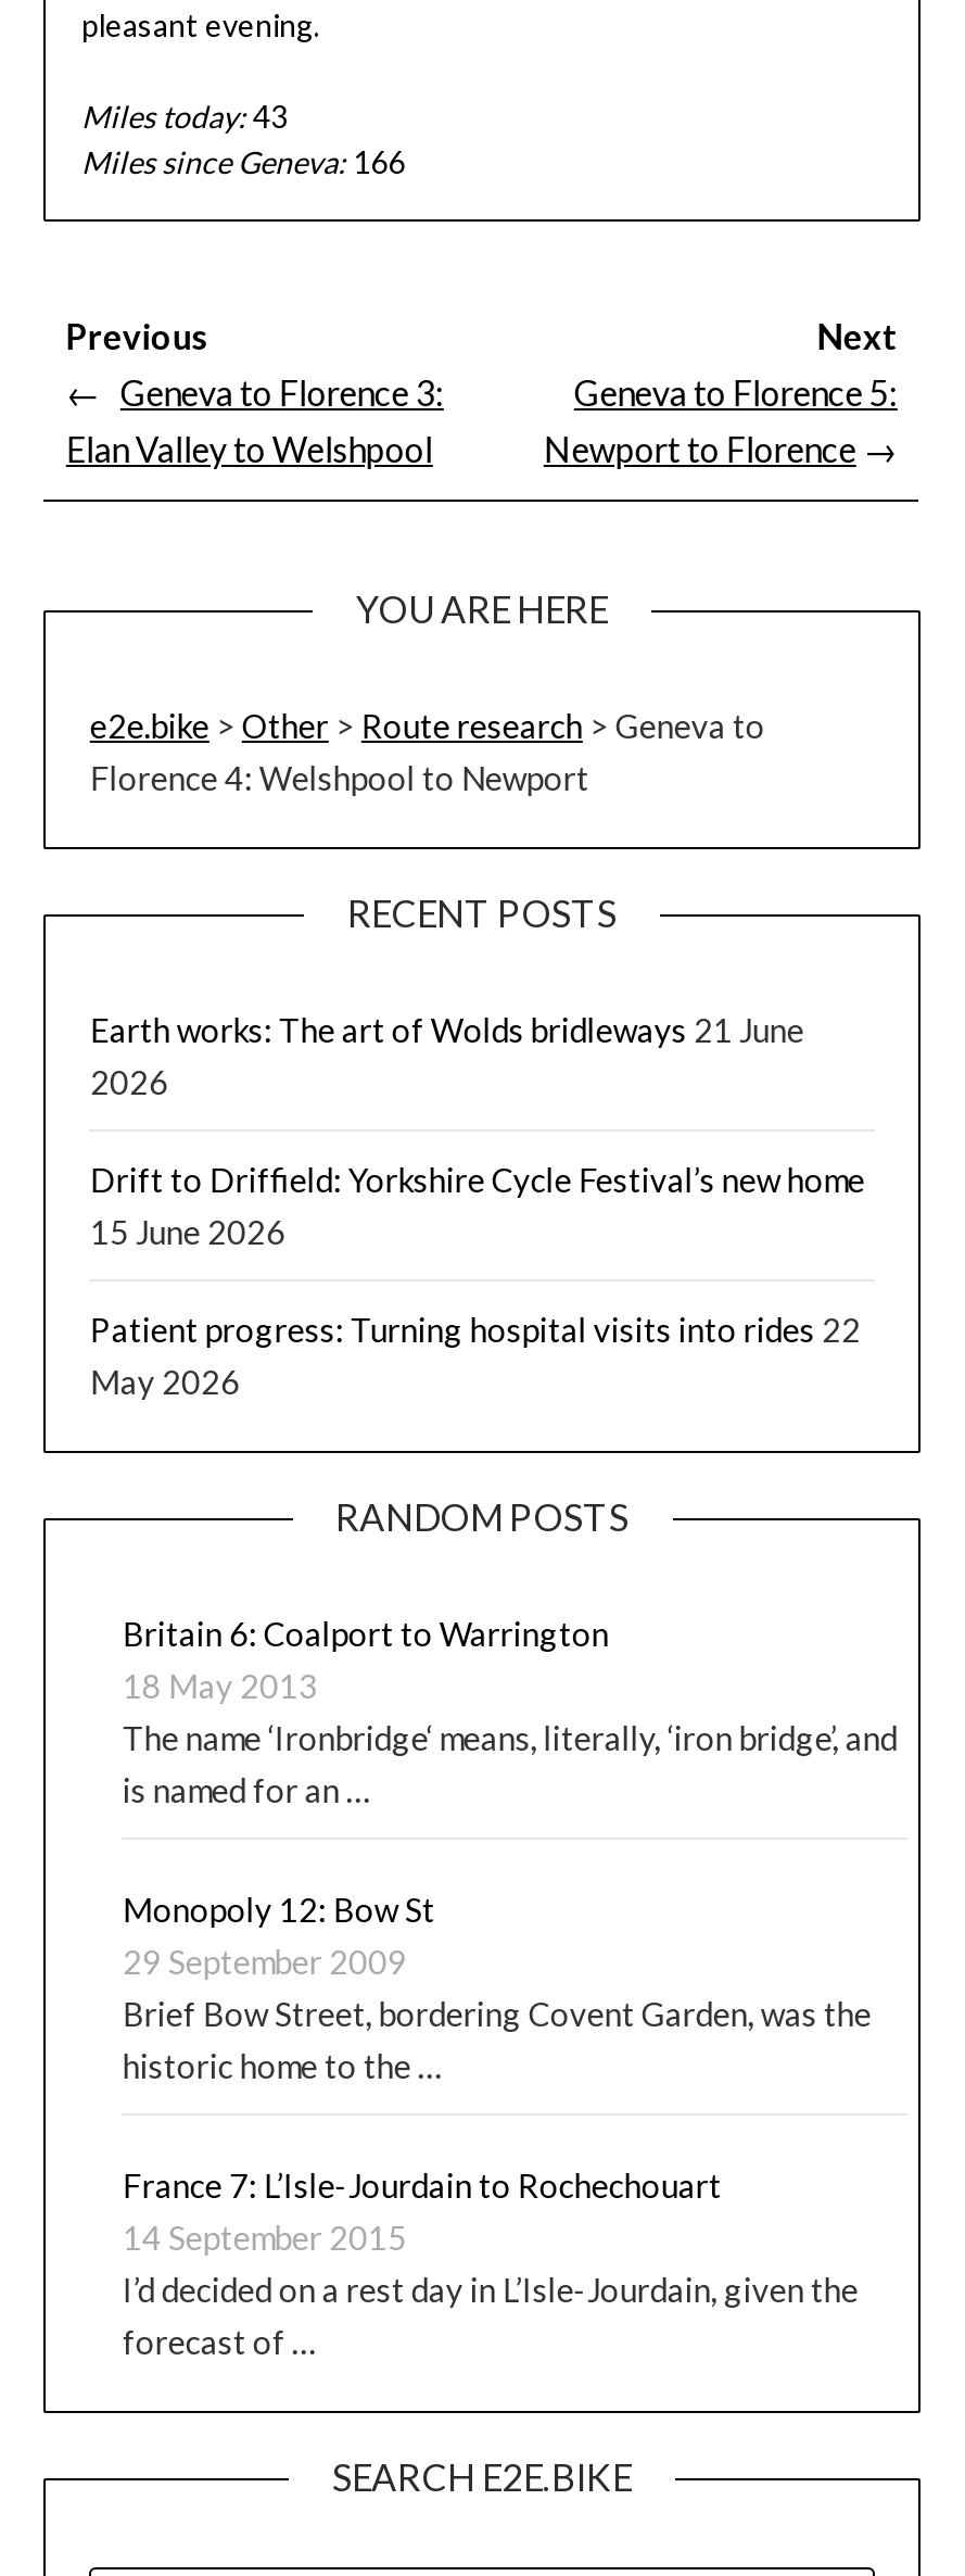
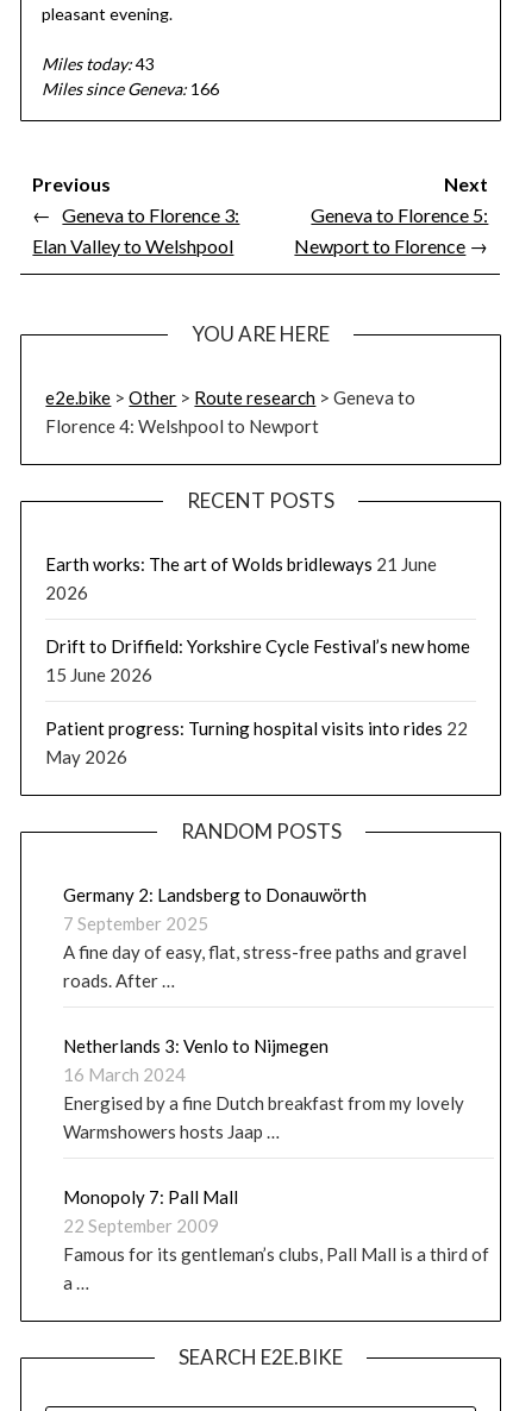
[122,1613,897,1809] Britain 6: Coalport to Warrington | 18 May 2013 | The name ‘Ironbridge‘ means, literally, ‘iron bridge’, and | is named for an … -> [64,884,467,991] Germany 2: Landsberg to Donauwörth | 7 September 2025 | A fine day of easy, flat, stress-free paths and gravel | roads. After …
[122,1889,871,2084] Monopoly 12: Bow St | 29 September 2009 | Brief Bow Street, bordering Covent Garden, was the | historic home to the … -> [64,1035,465,1142] Netherlands 3: Venlo to Nijmegen | 16 March 2024 | Energised by a fine Dutch breakfast from my lovely | Warmshowers hosts Jaap …
[122,2165,858,2360] France 7: L’Isle-Jourdain to Rochechouart | 14 September 2015 | I’d decided on a rest day in L’Isle-Jourdain, given the | forecast of … -> [64,1186,490,1293] Monopoly 7: Pall Mall | 22 September 2009 | Famous for its gentleman’s clubs, Pall Mall is a third of | a …

